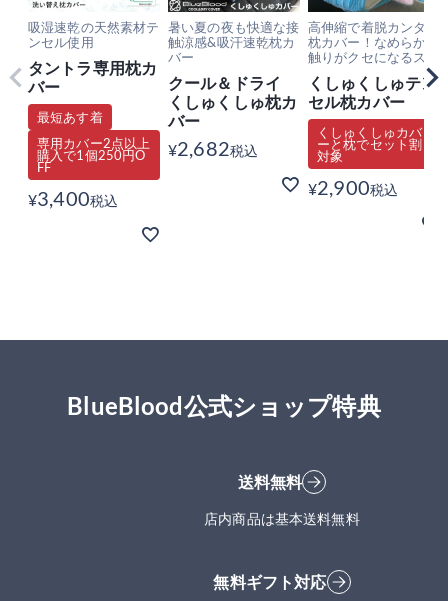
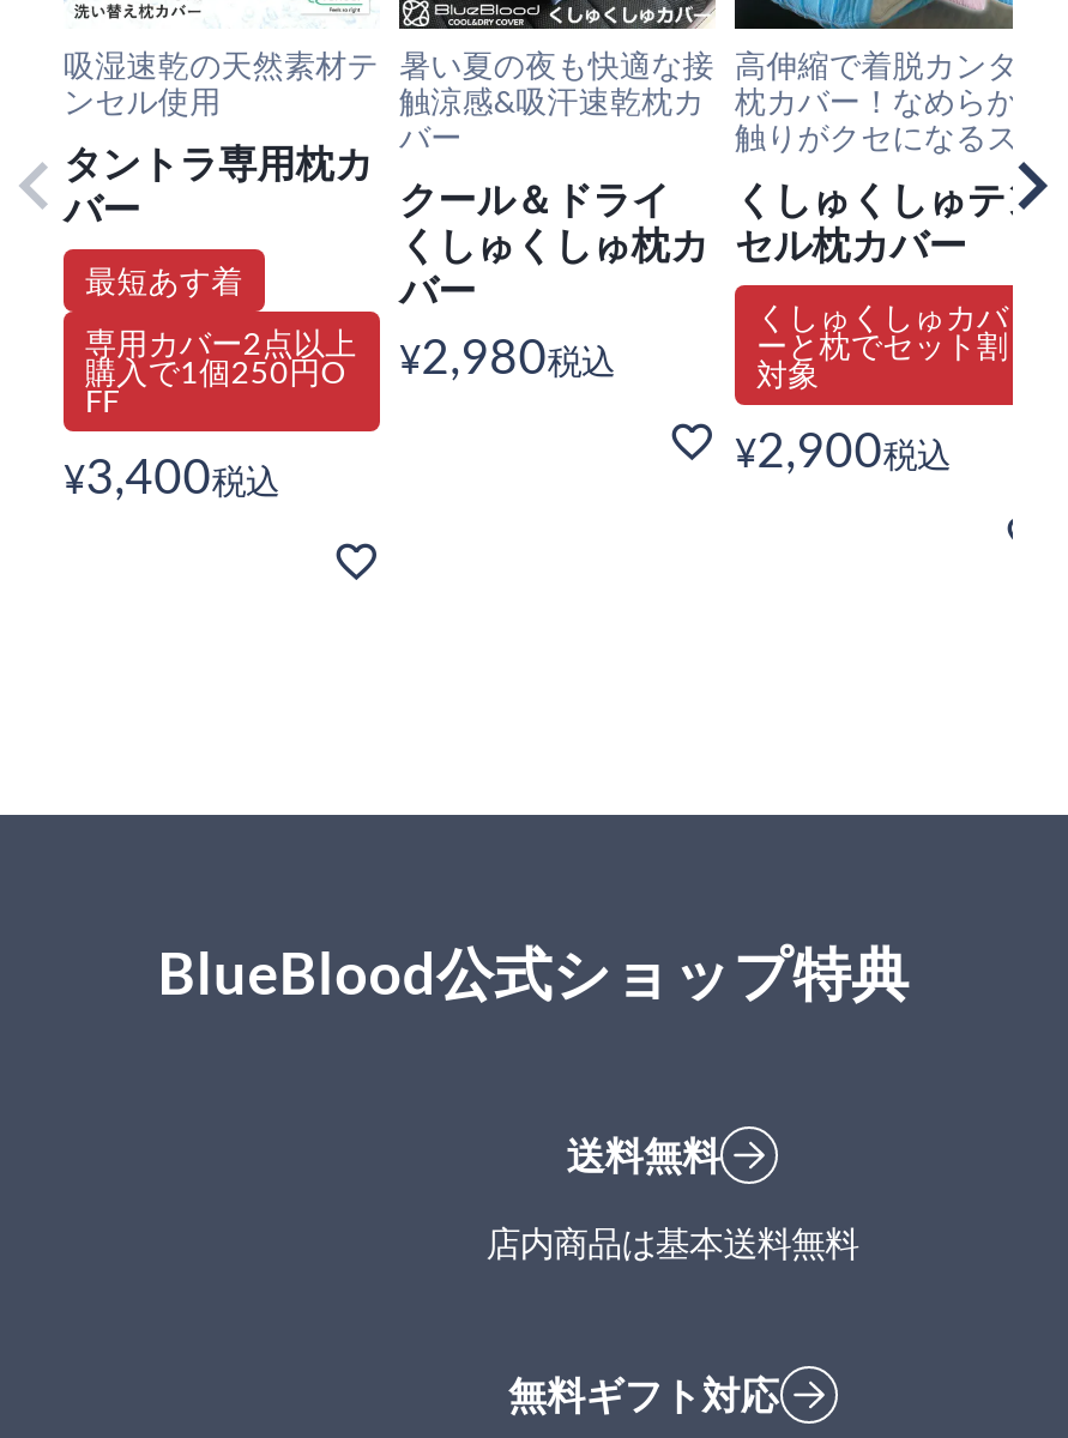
[168,136,258,160] ¥2,682税込 -> [399,326,615,384] ¥2,980税込

